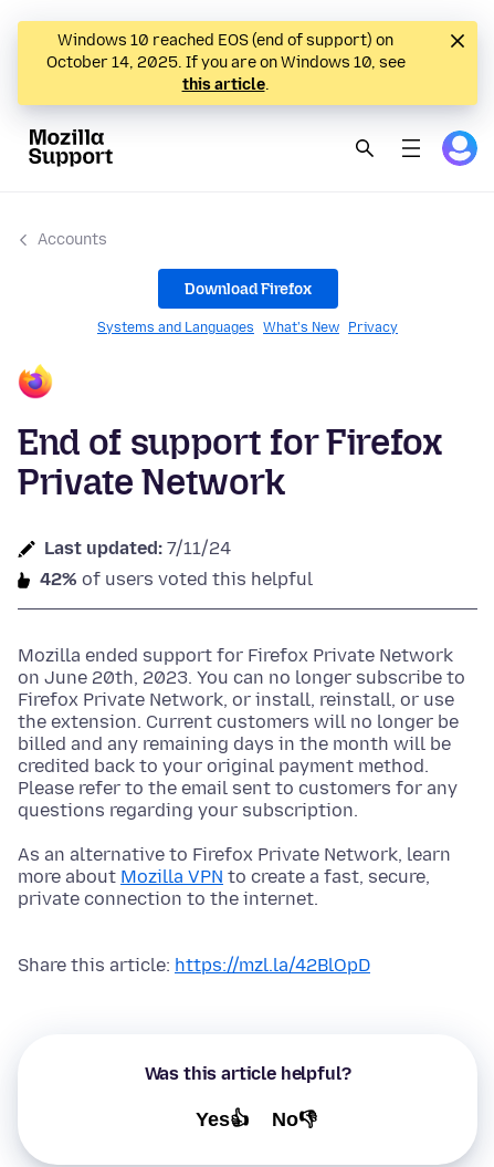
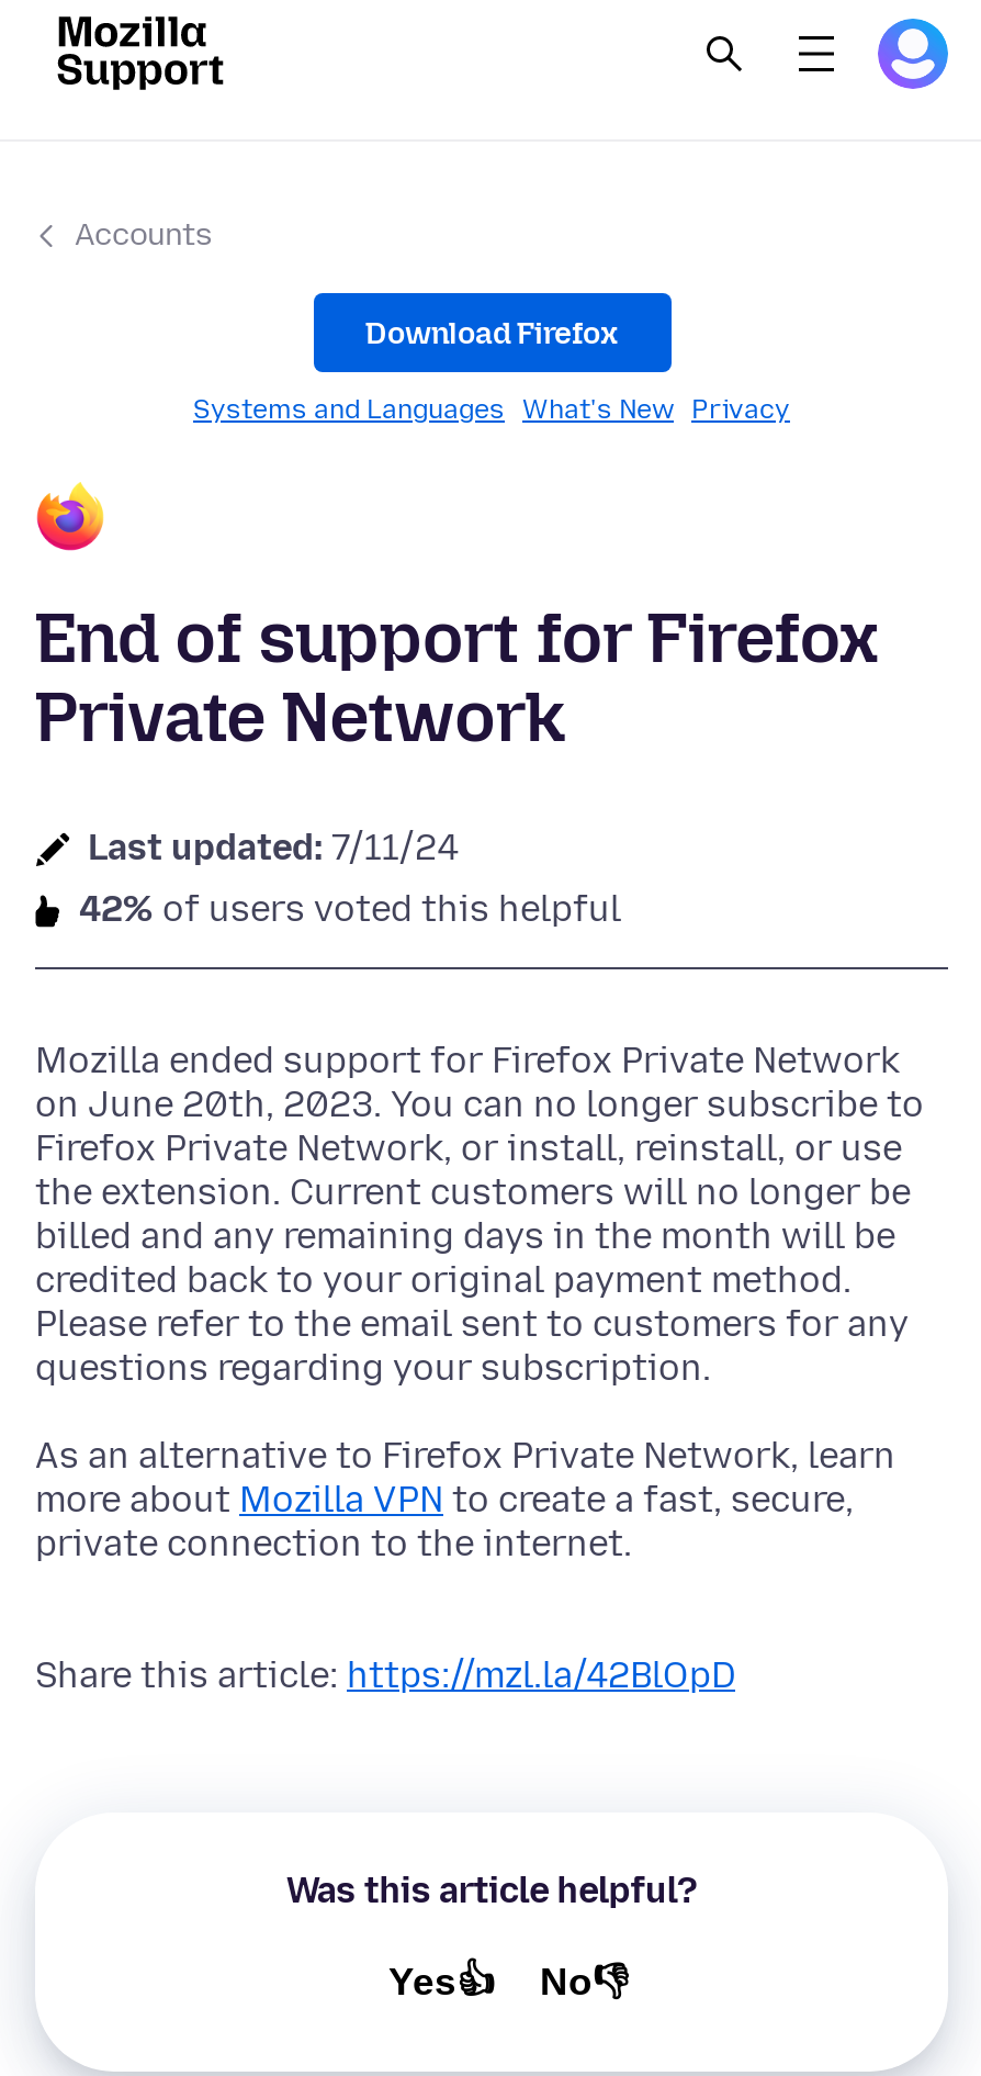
[15,20,480,116] [image] | Windows 10 reached EOS (end of support) on | October 14, 2025. If you are on Windows 10, see | this article. -> none

